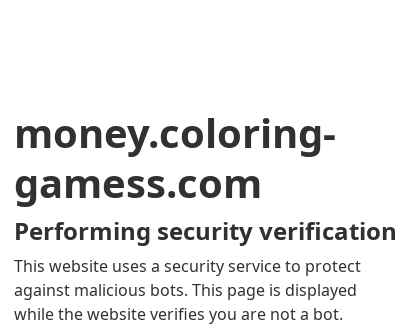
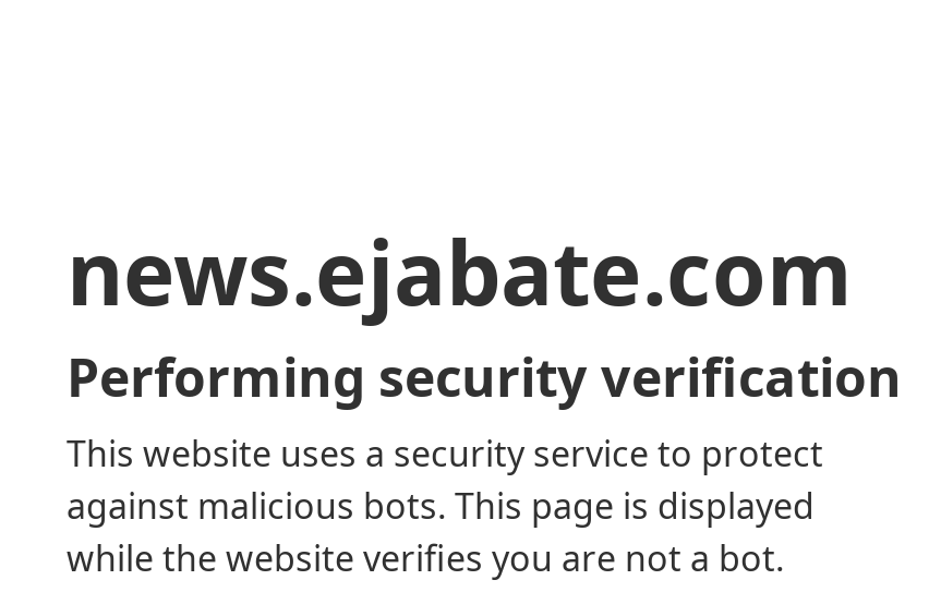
[14,105,336,210] money.coloring- | gamess.com -> [67,212,852,331] news.ejabate.com

